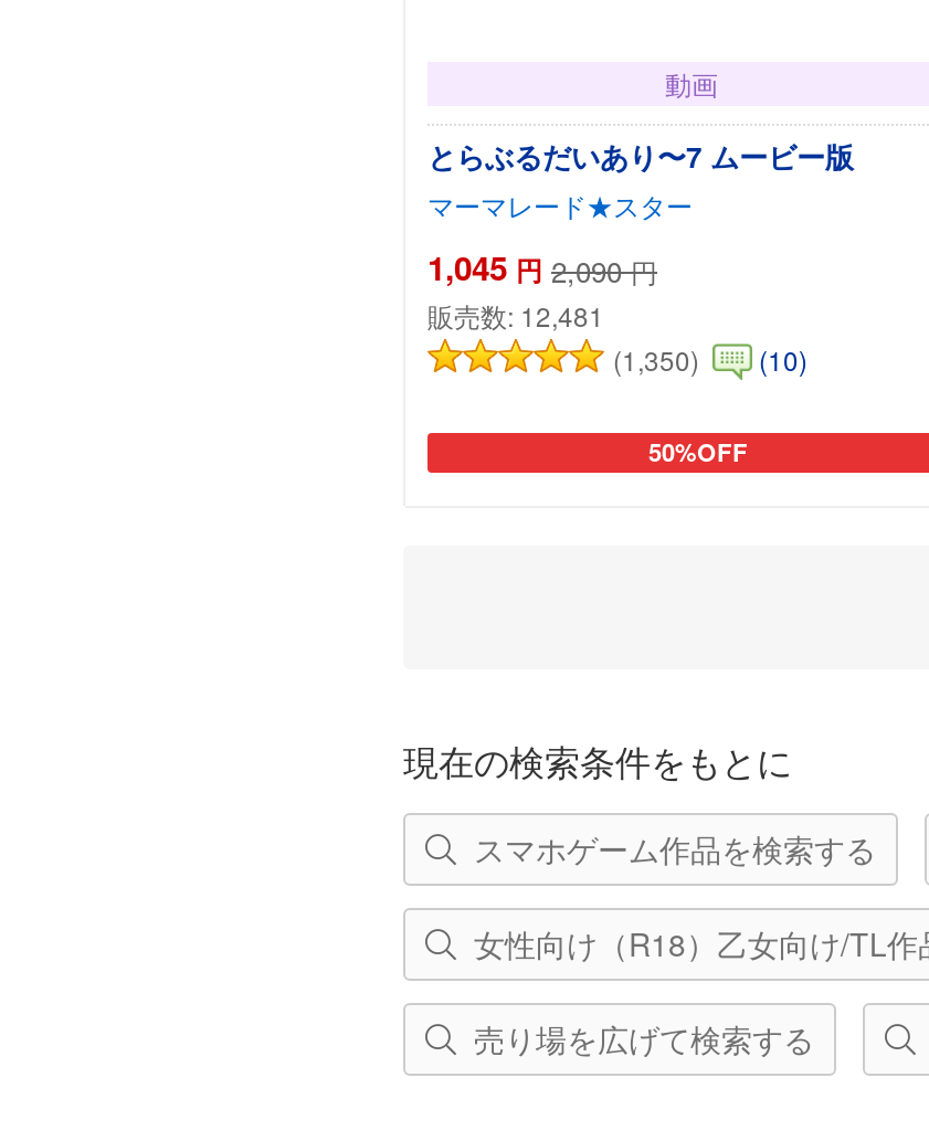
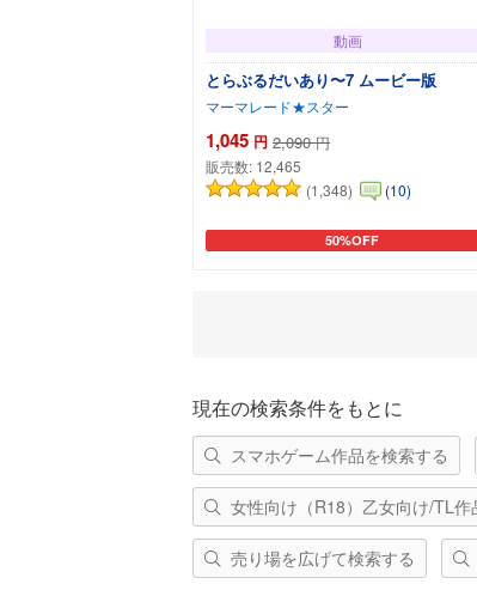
[427,297,604,334] 販売数: 12,481 -> [206,156,301,176] 販売数: 12,465
[613,340,807,378] (1,350) (10) -> [306,179,411,200] (1,348) (10)

